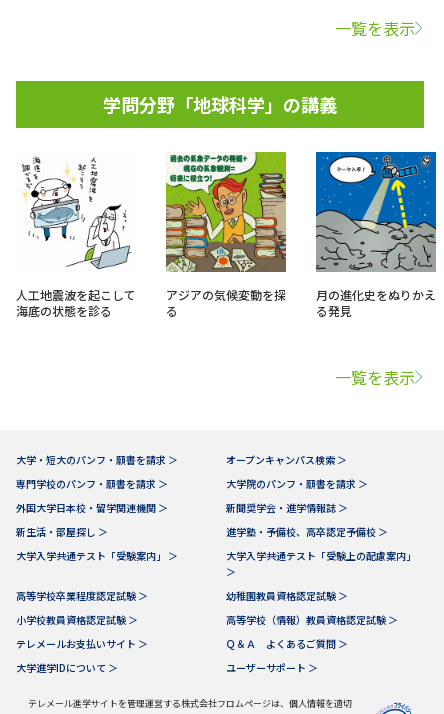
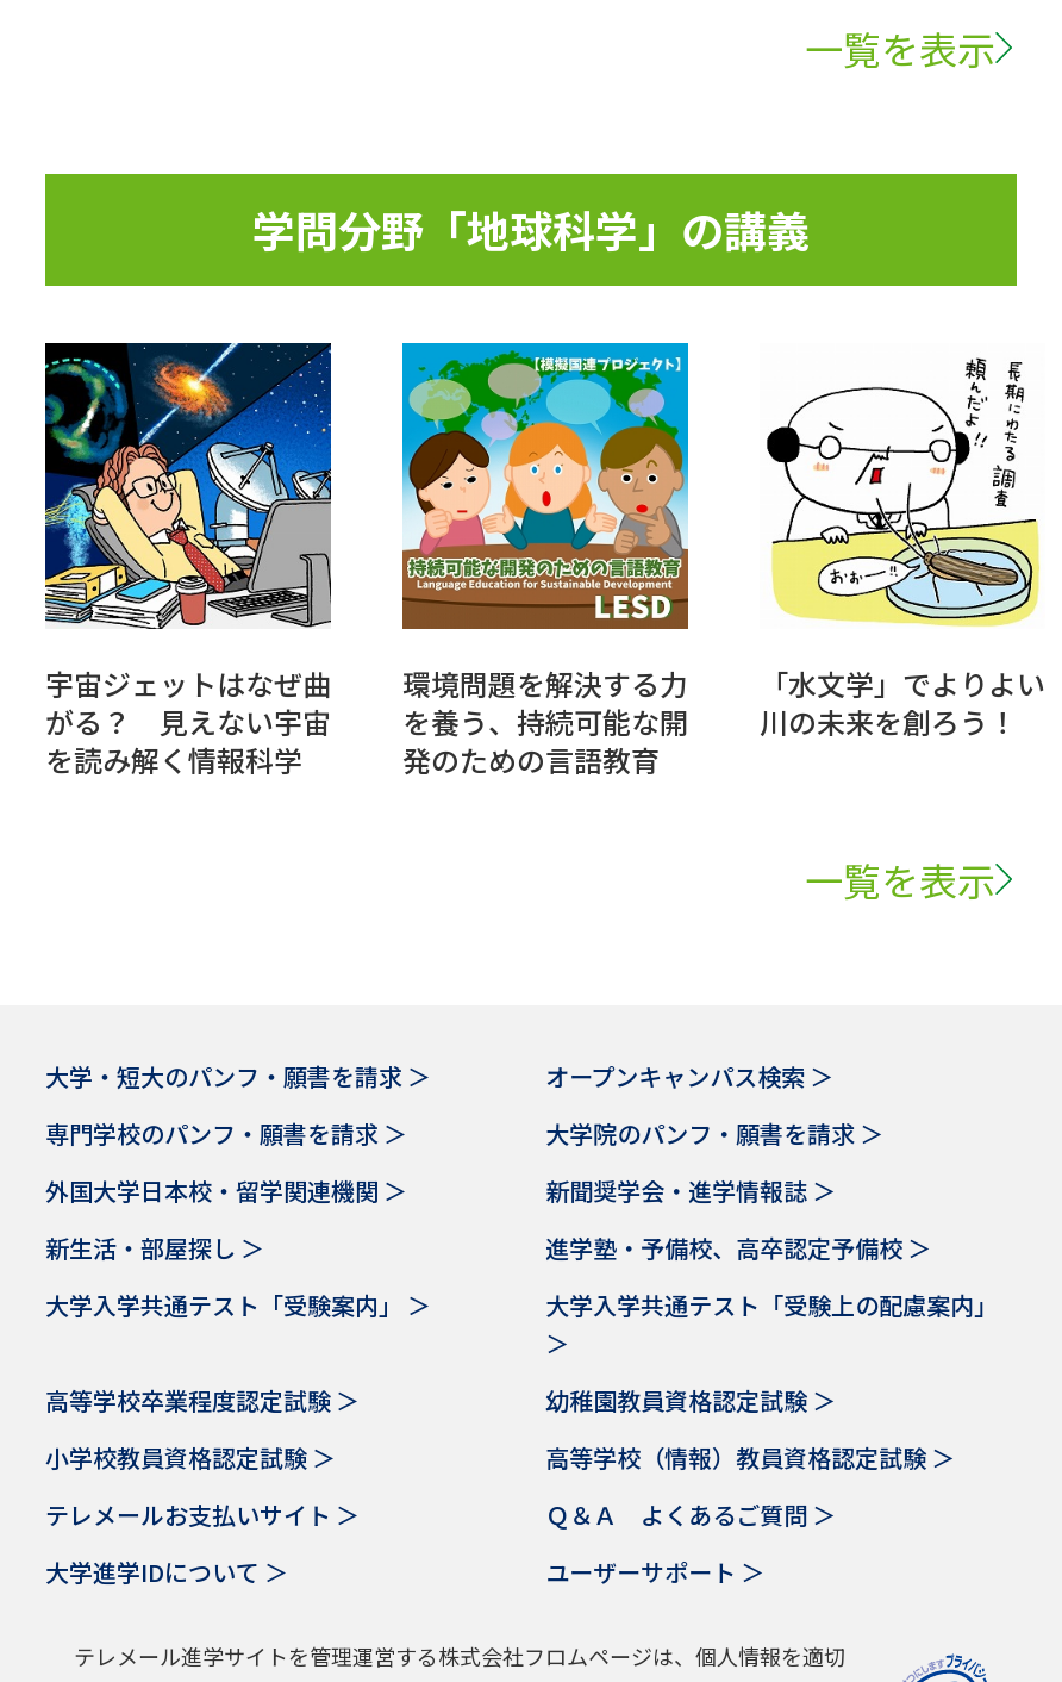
[16,152,136,319] [image] | 人工地震波を起こして | 海底の状態を診る -> [43,341,333,779] [image] | 宇宙ジェットはなぜ曲 | がる？ 見えない宇宙 | を読み解く情報科学
[165,151,287,319] [image] | アジアの気候変動を探 | る -> [400,341,691,779] [image] | 環境問題を解決する力 | を養う、持続可能な開 | 発のための言語教育
[315,151,437,319] [image] | 月の進化史をぬりかえ | る発見 -> [760,343,1045,741] [image] | 「水文学」でよりよい | 川の未来を創ろう！

